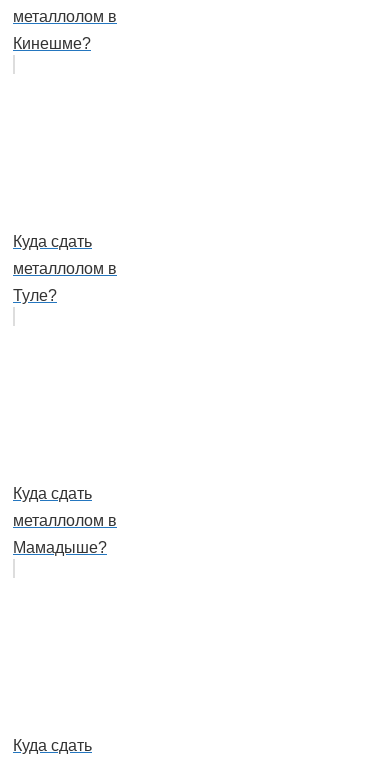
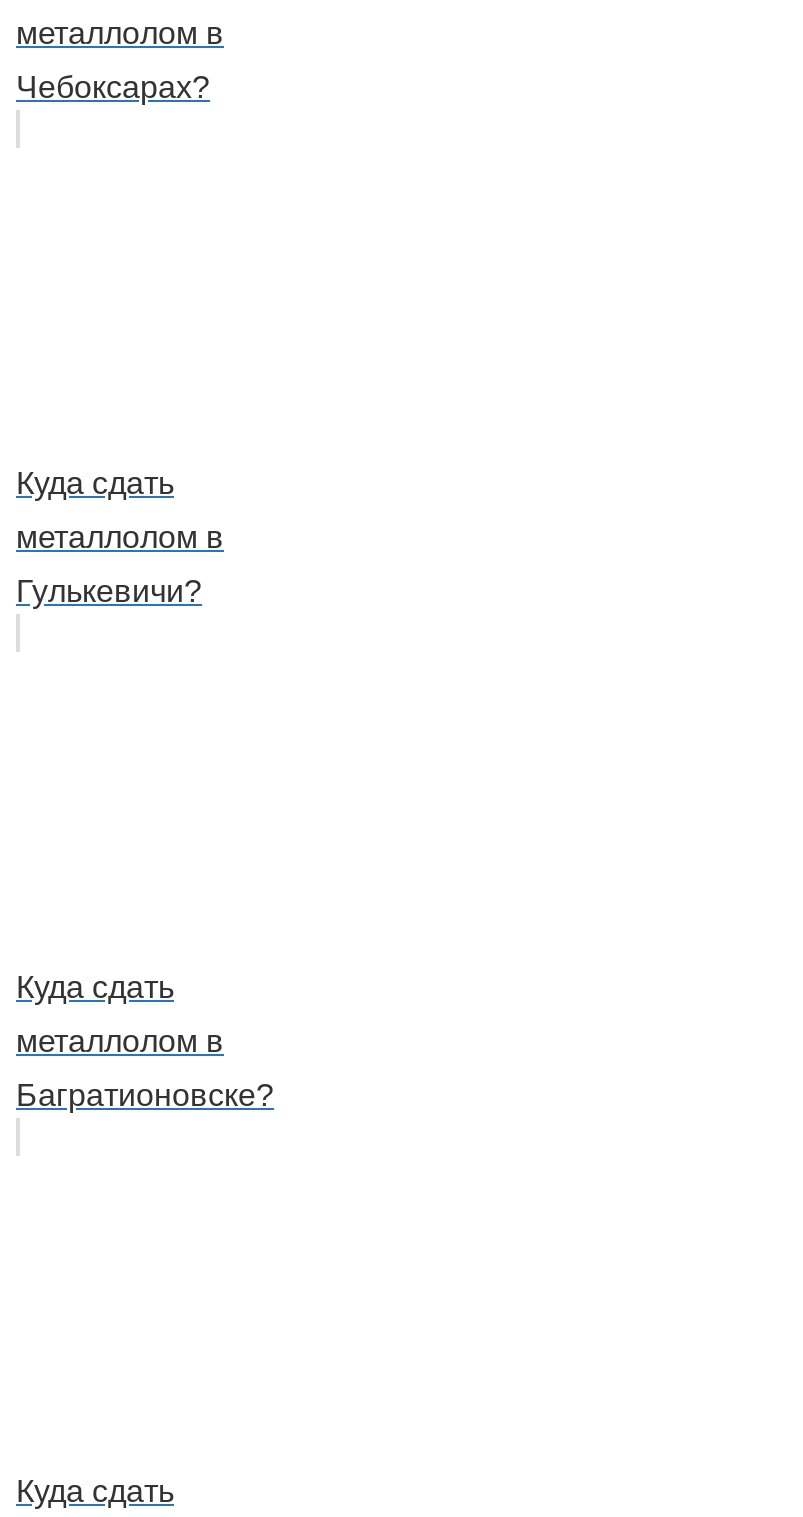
[13,35,91,52] Кинешме? -> [16,70,210,104] Чебоксарах?
[13,287,57,304] Туле? -> [16,574,202,608] Гулькевичи?
[13,539,107,556] Мамадыше? -> [16,1078,274,1112] Багратионовске?

